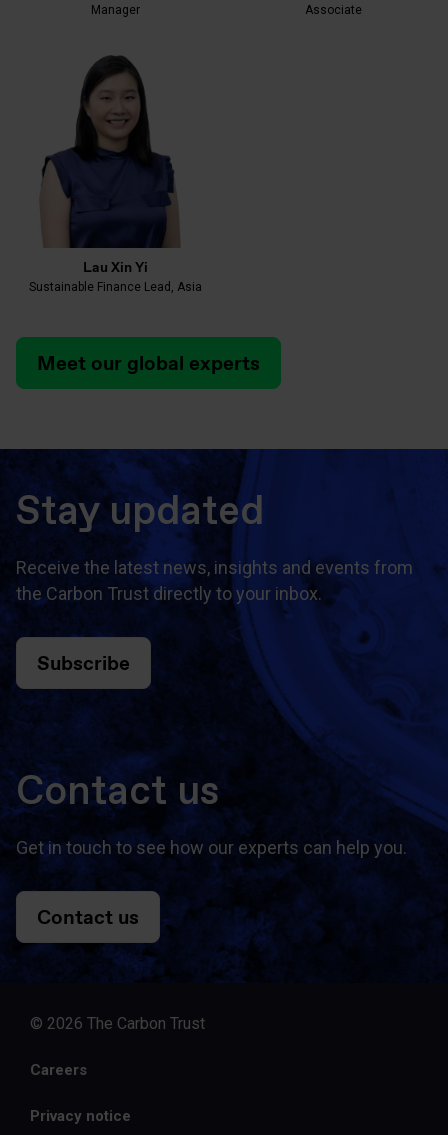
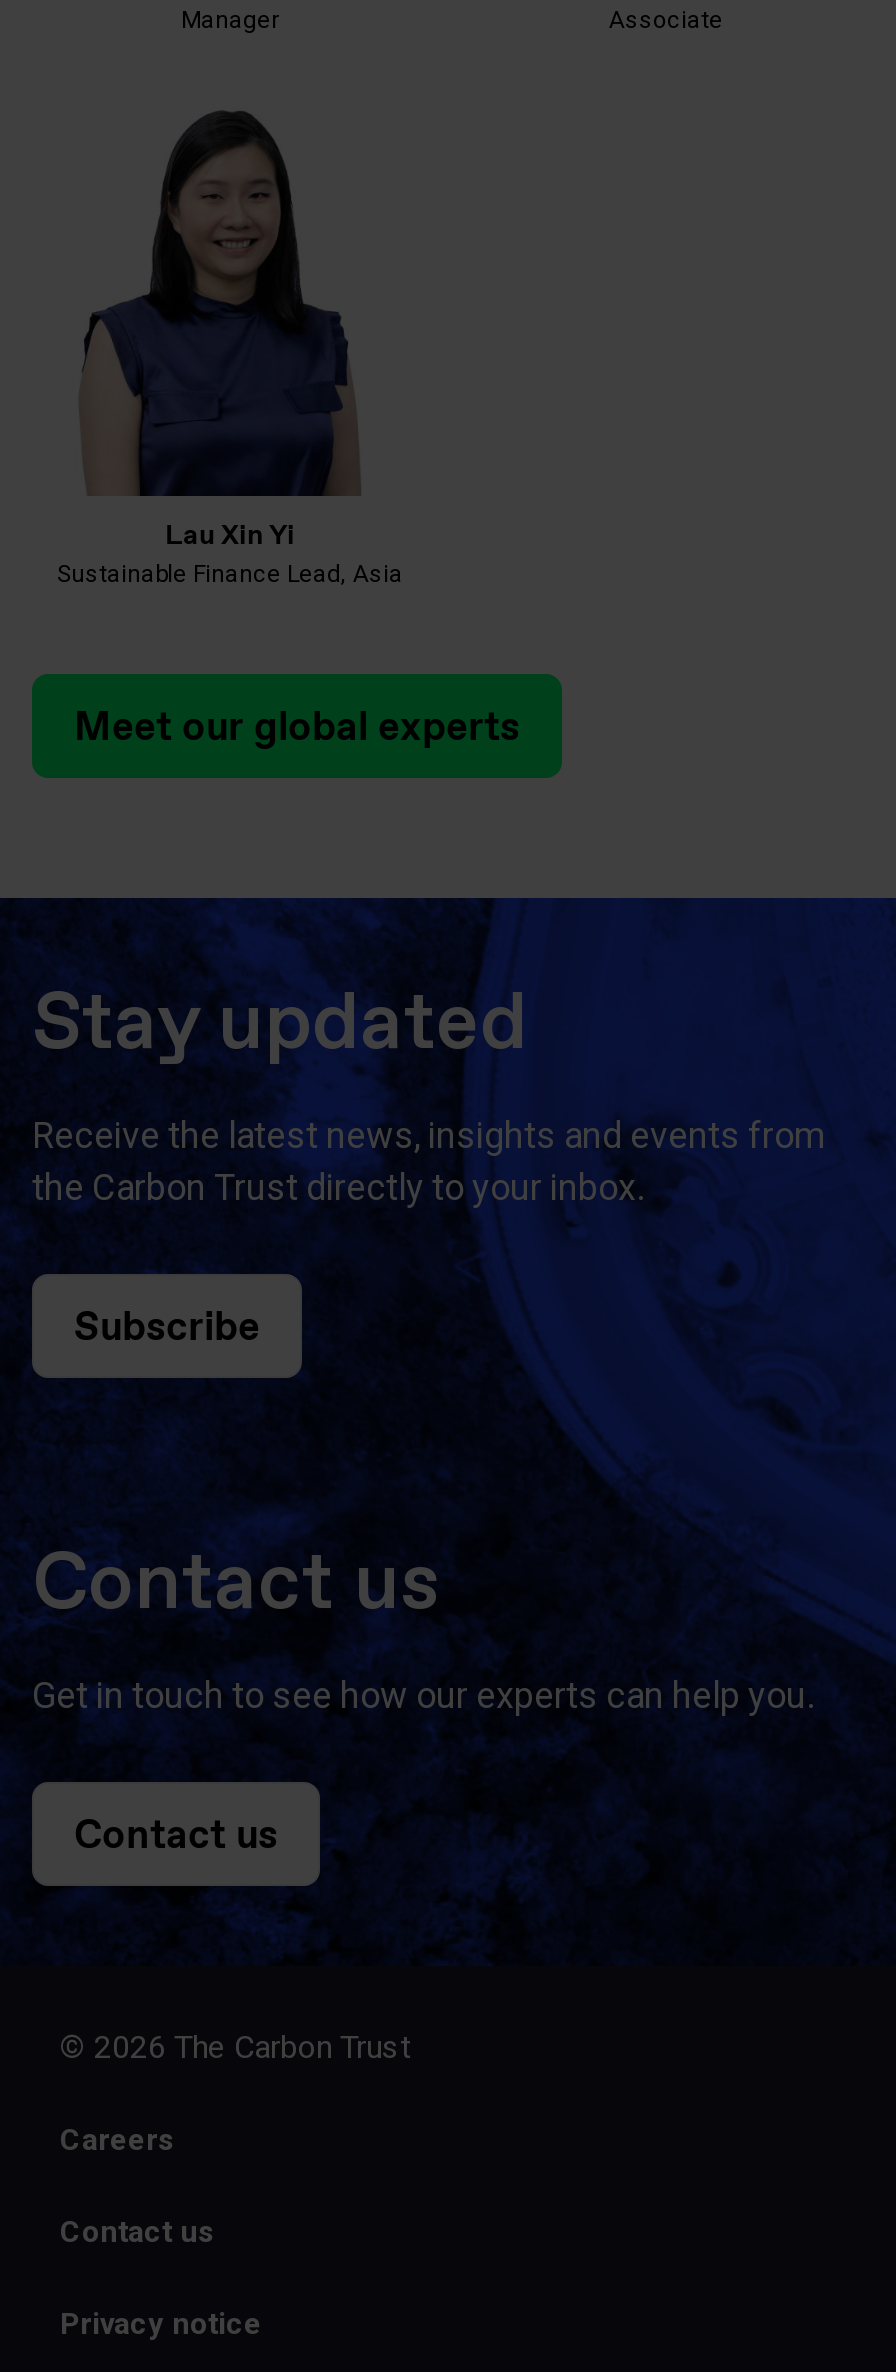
none -> [60,2214,214,2250] Contact us

